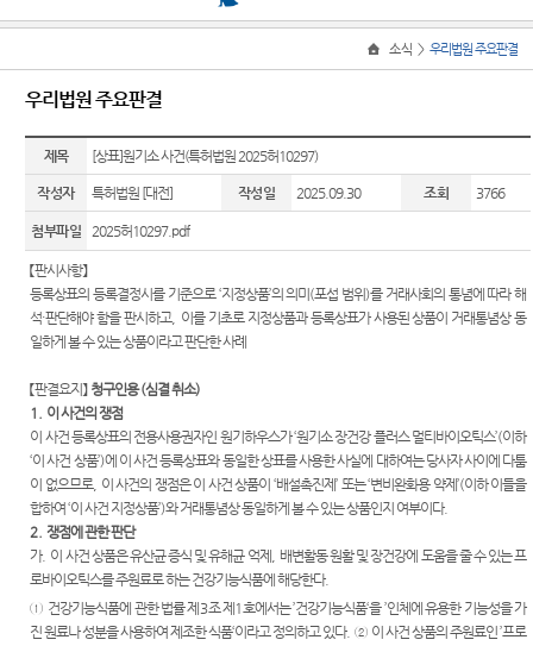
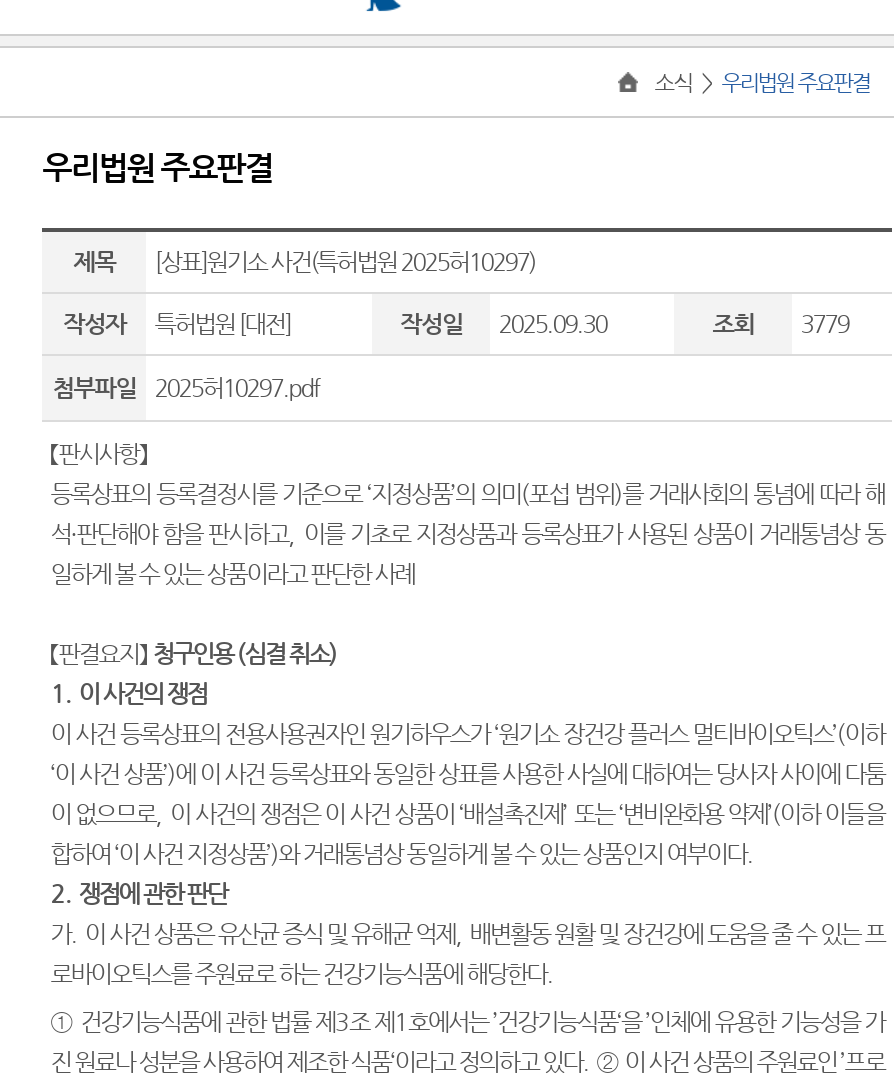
[424,184,505,201] 조회 3766 -> [712,310,848,338] 조회 3779

